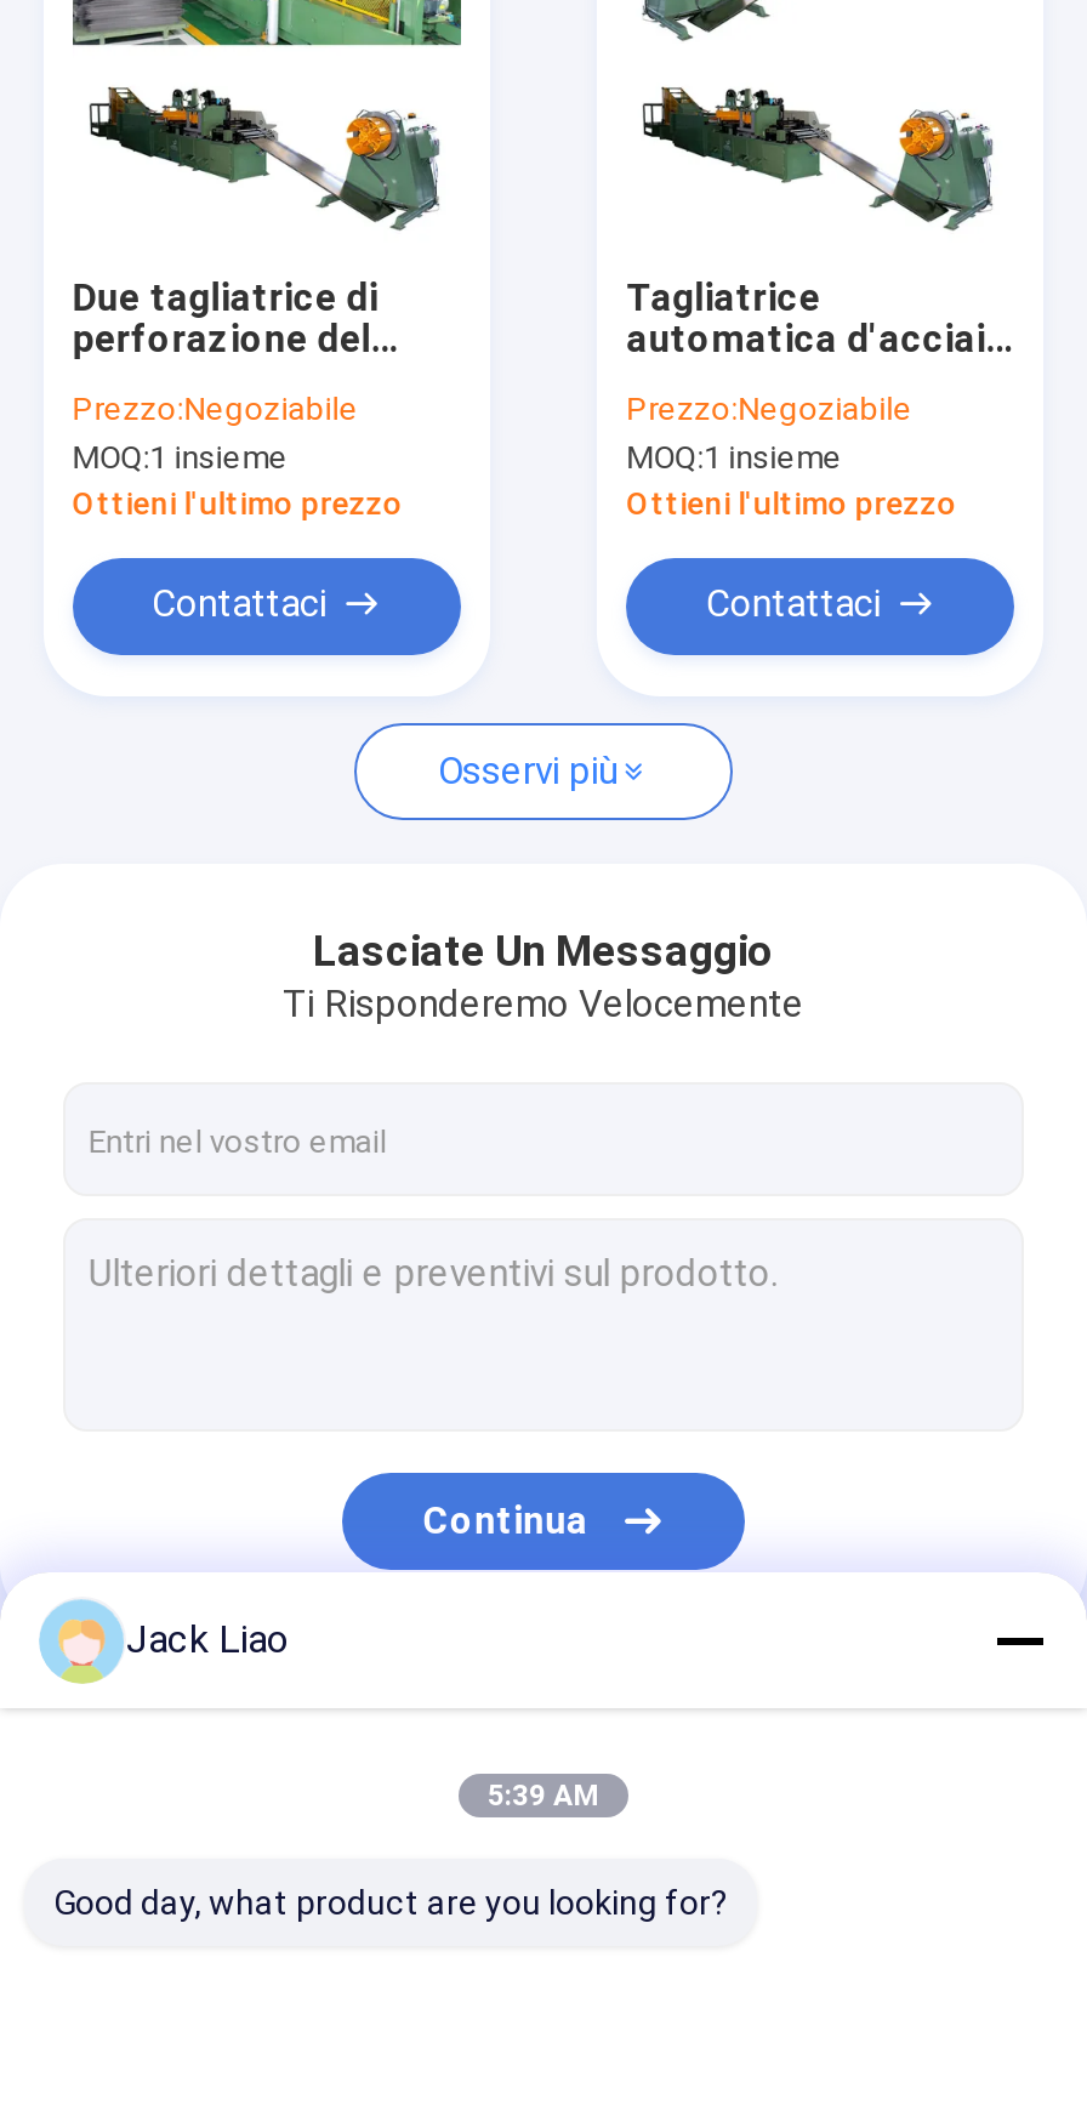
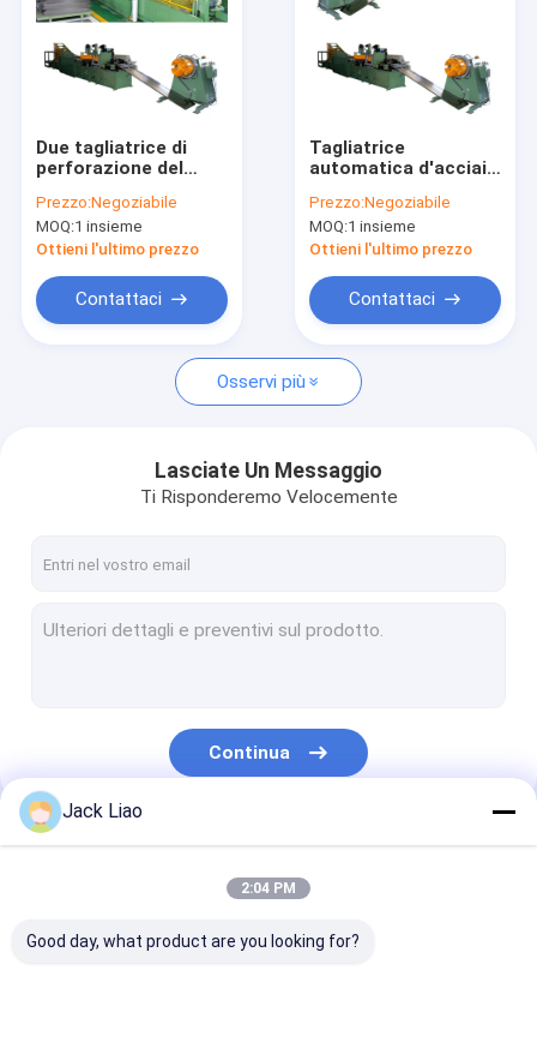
[488,1779,599,1813] 5:39 AM -> [241,880,296,897] 2:04 PM

